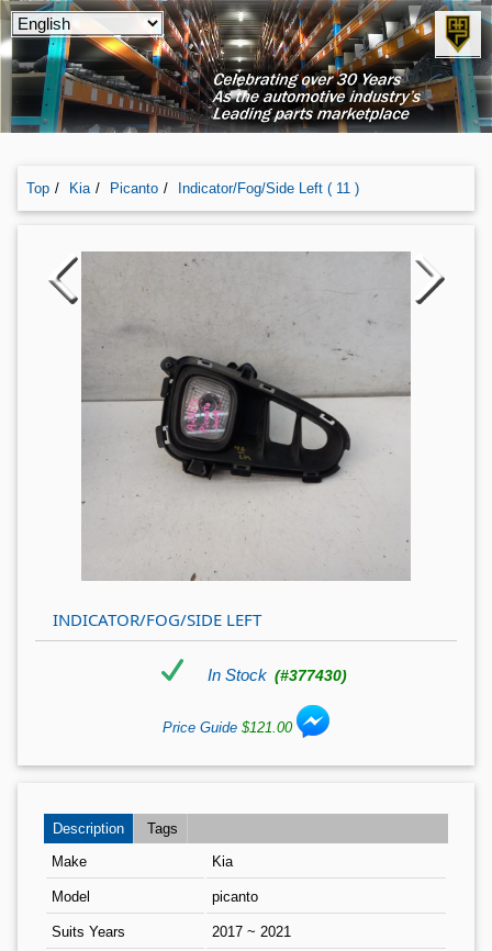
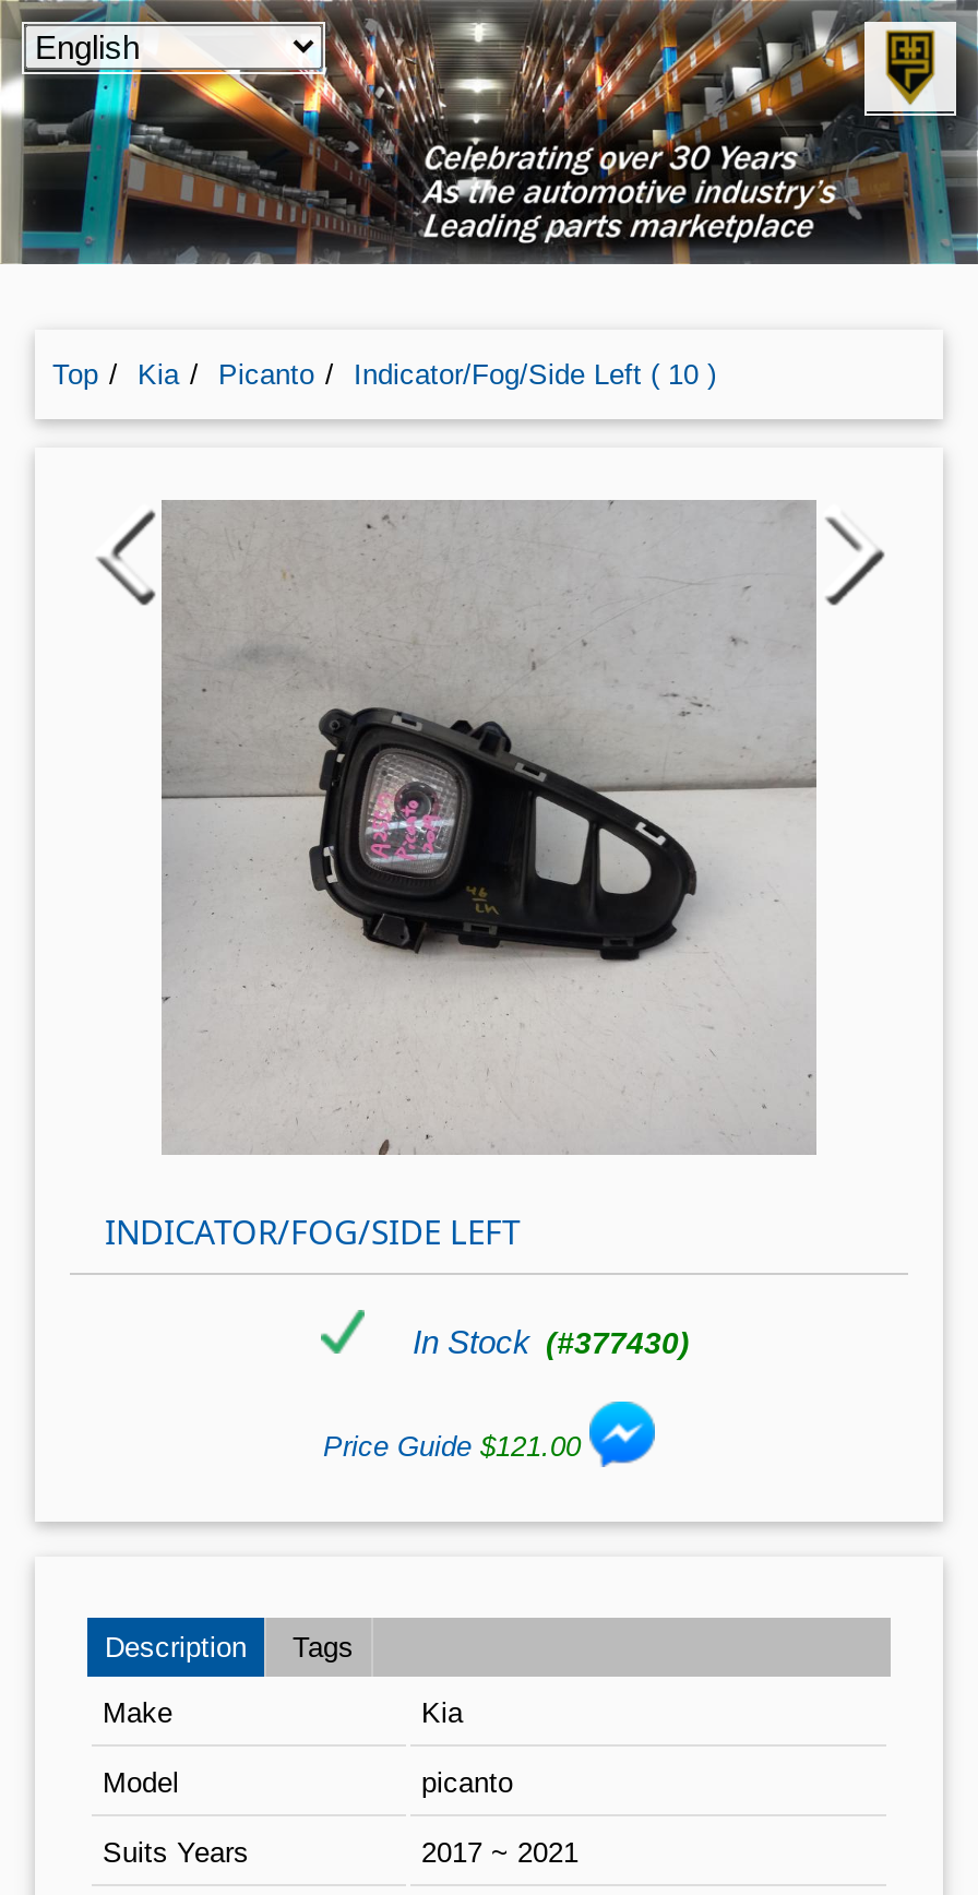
[178,180,359,197] Indicator/fog/side Left ( 11 ) -> [354,358,716,391] Indicator/fog/side Left ( 10 )

